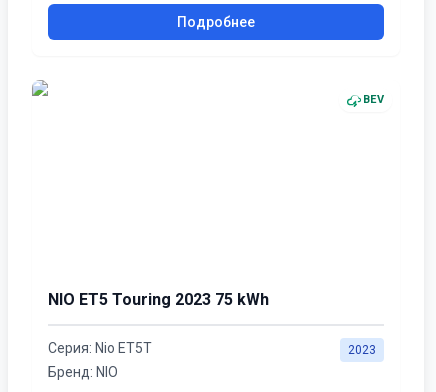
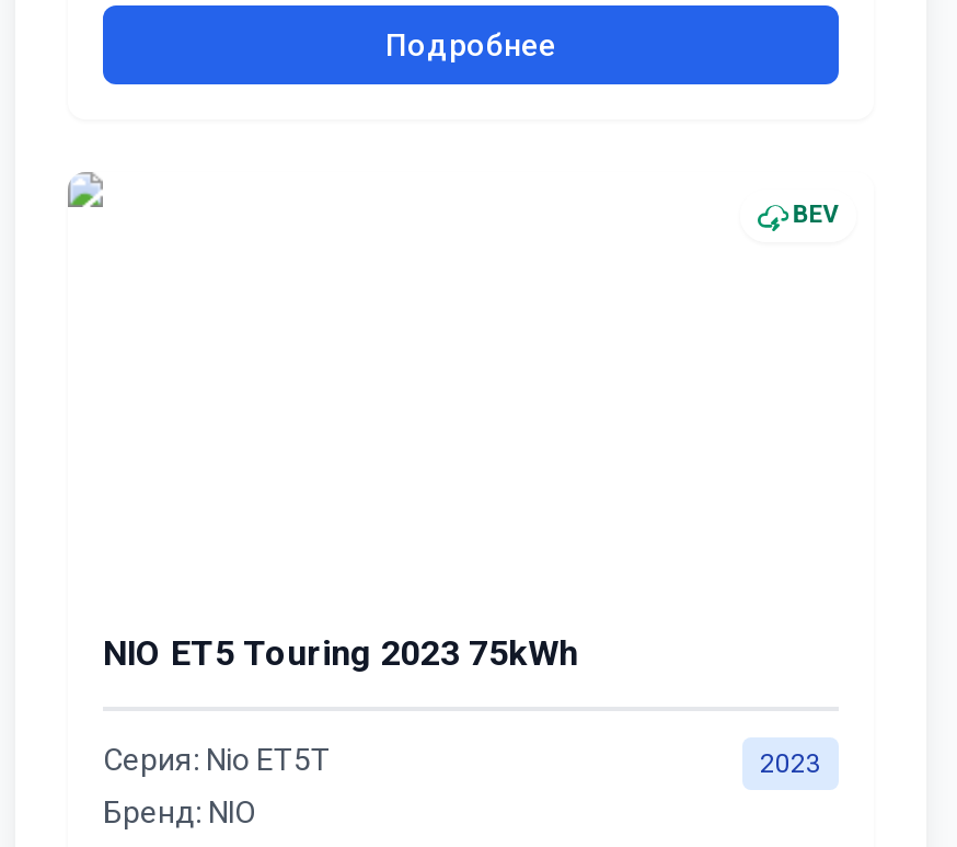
[48,290,269,309] NIO ET5 Touring 2023 75 kWh -> [103,632,578,674] NIO ET5 Touring 2023 75kWh

